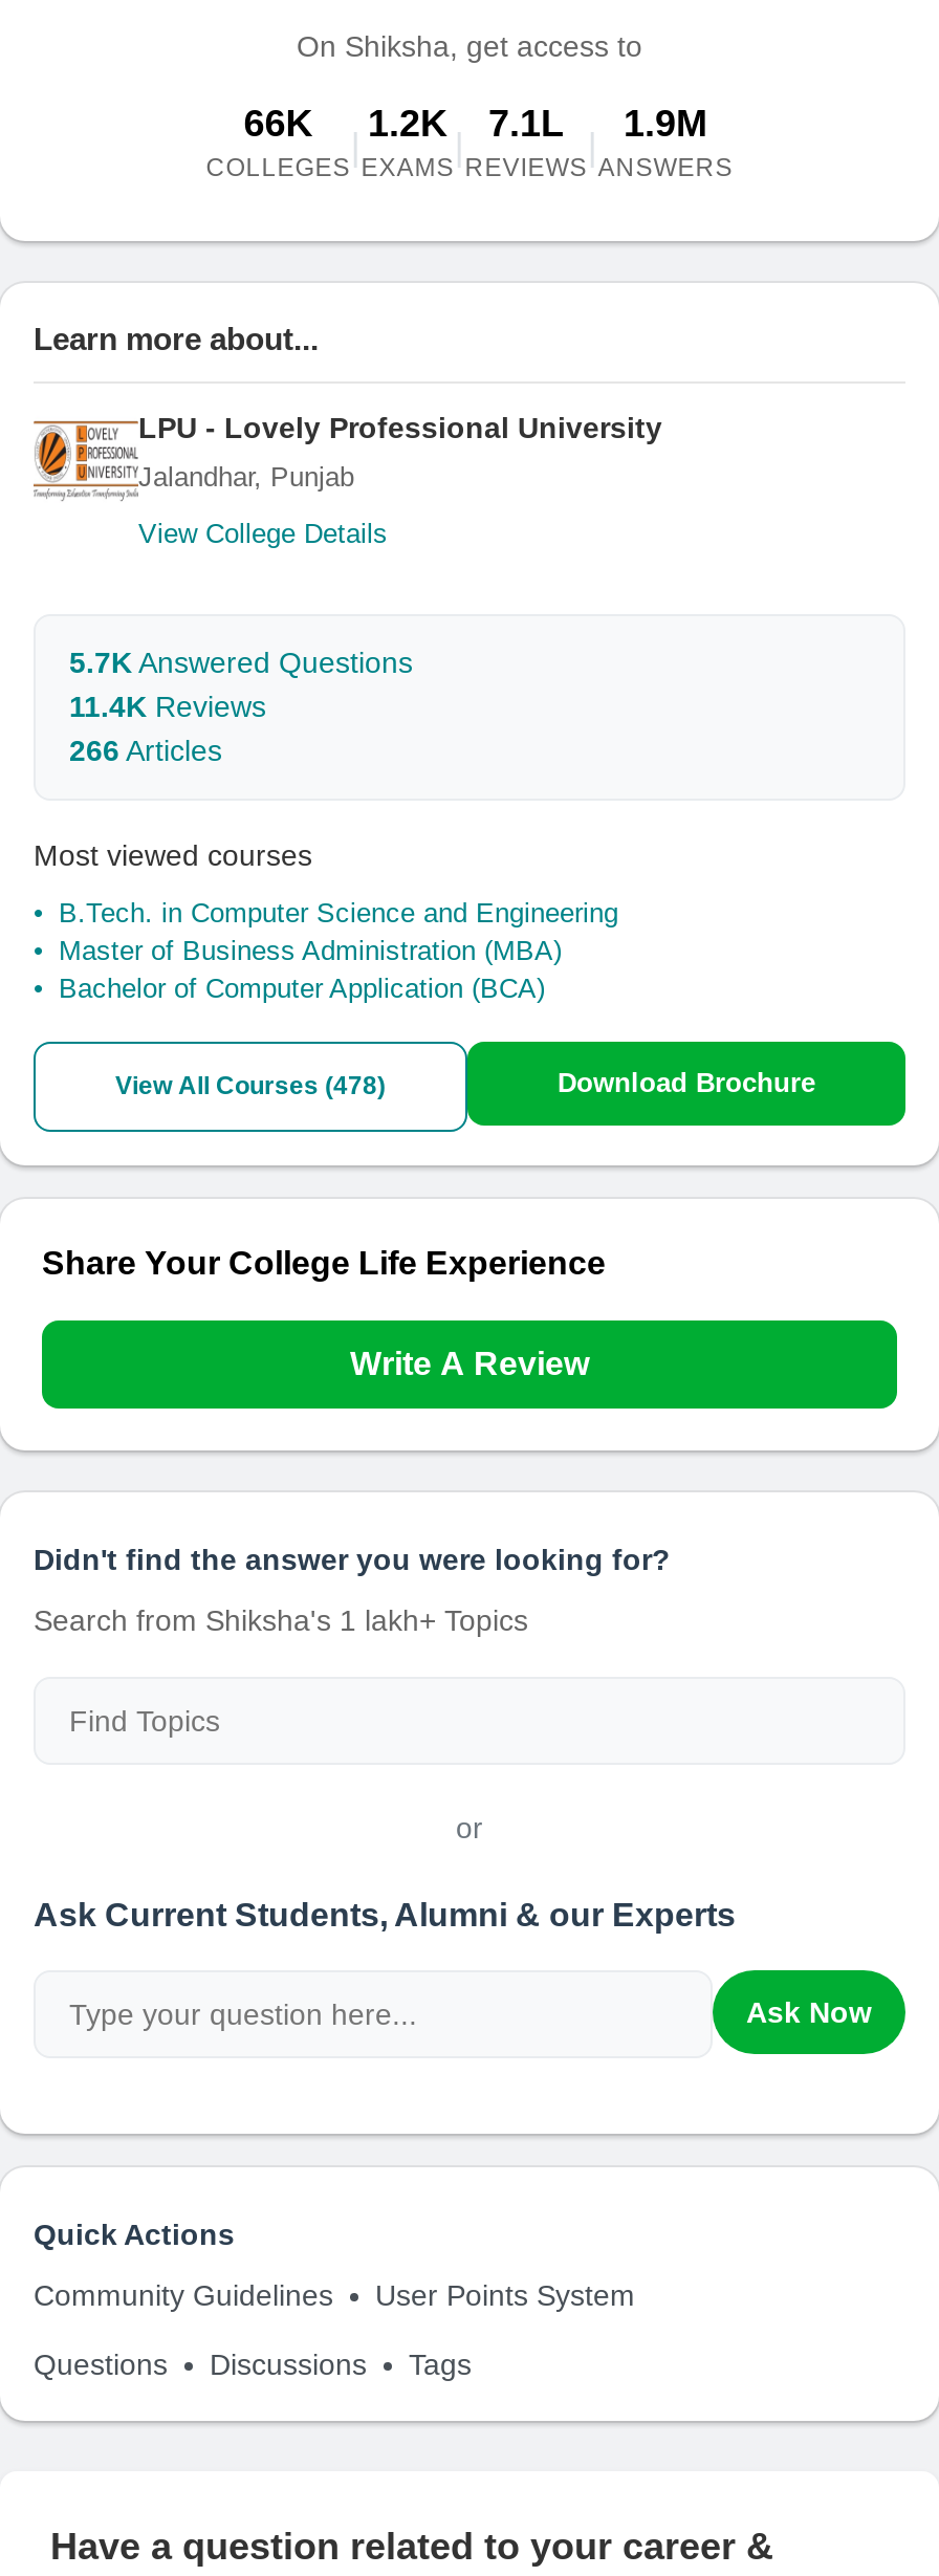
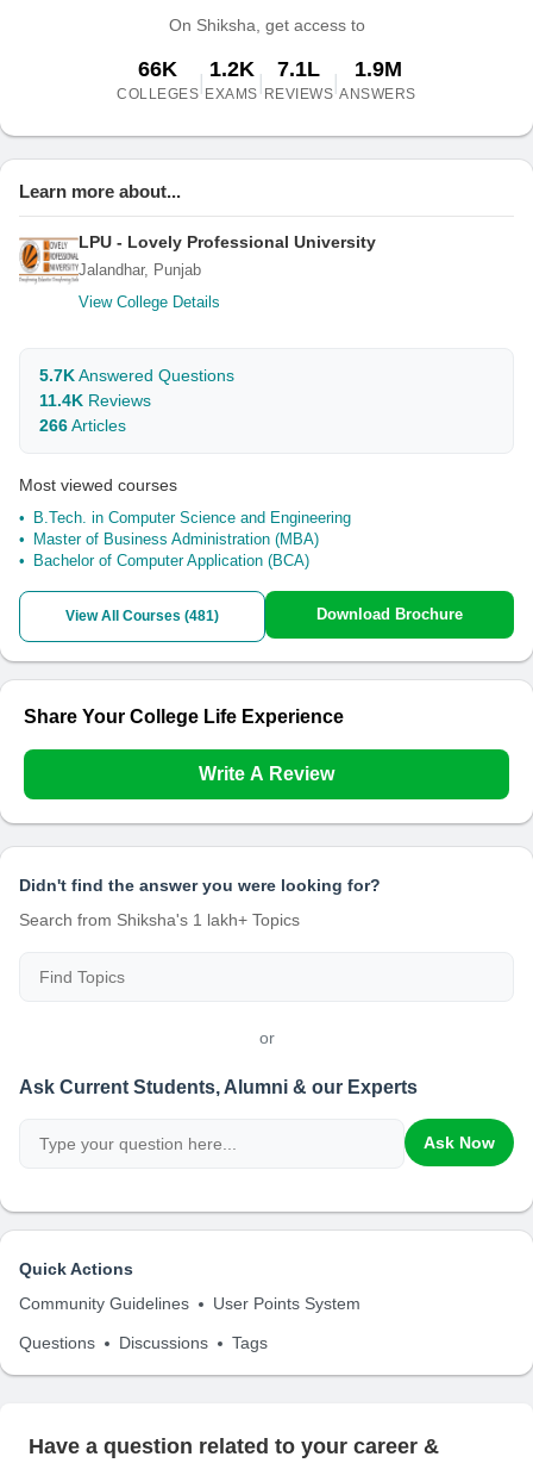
[115,1071,386,1100] View All Courses (478) -> [65,608,219,624] View All Courses (481)

